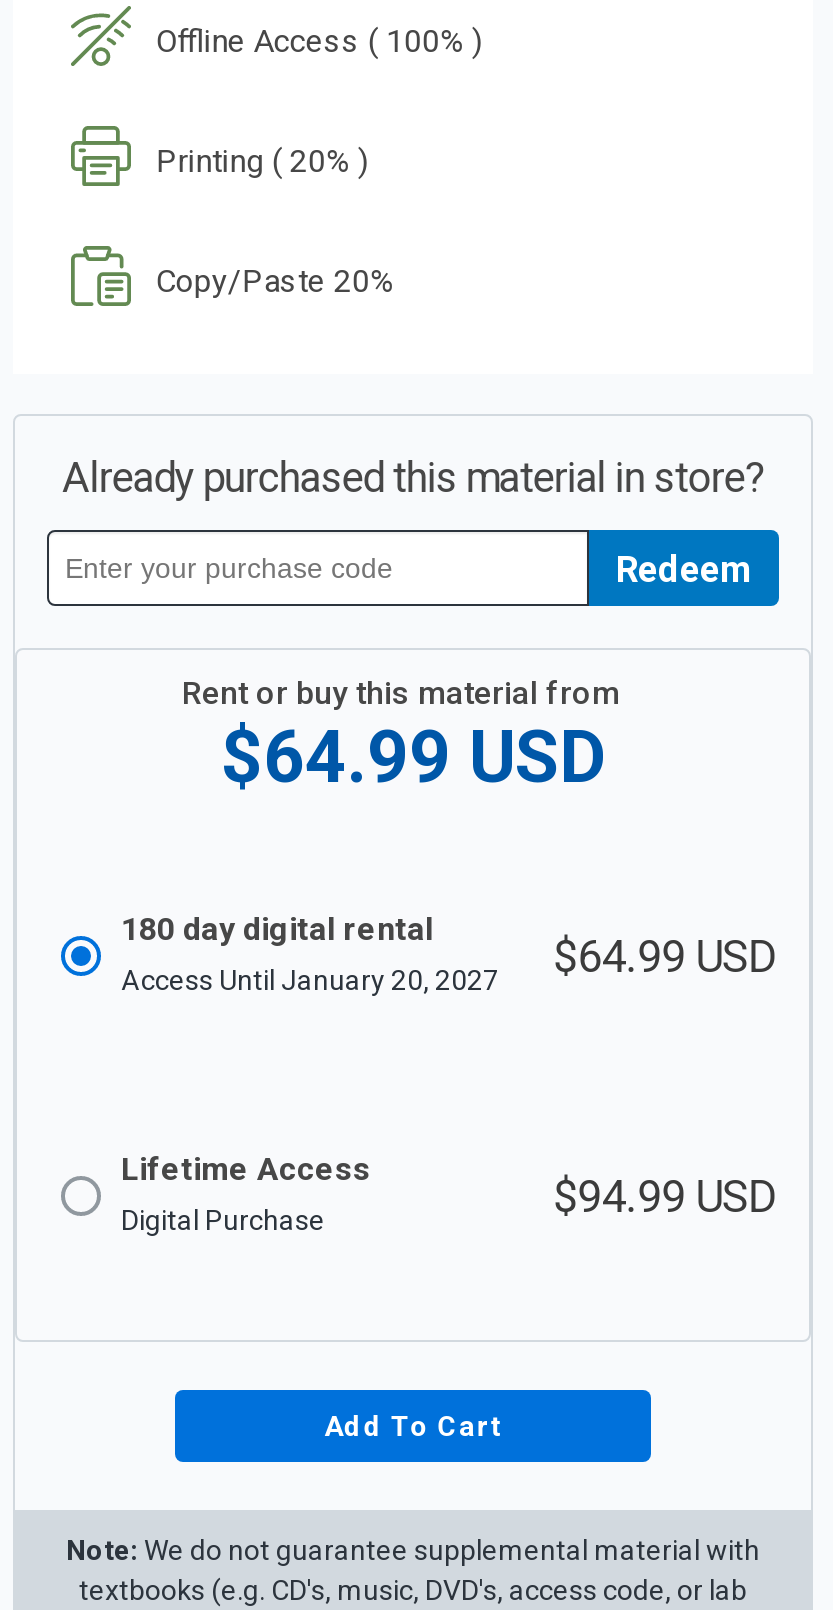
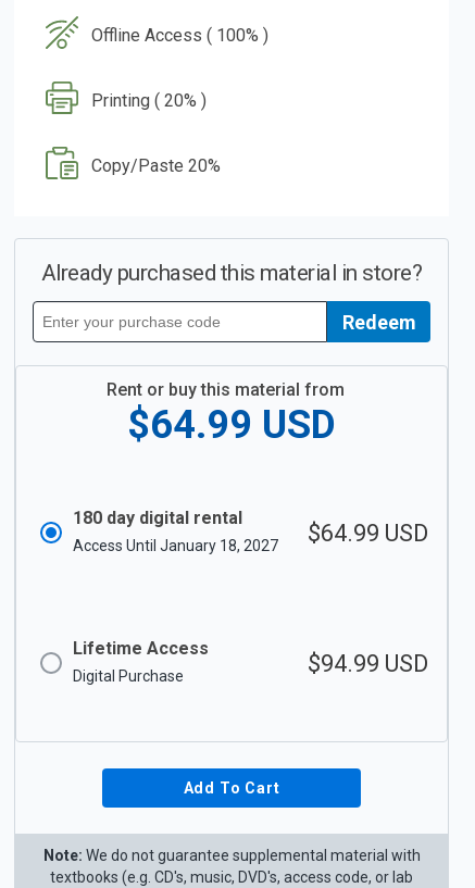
[121,964,499,996] Access Until January 20, 2027 -> [73,537,278,555] Access Until January 18, 2027

